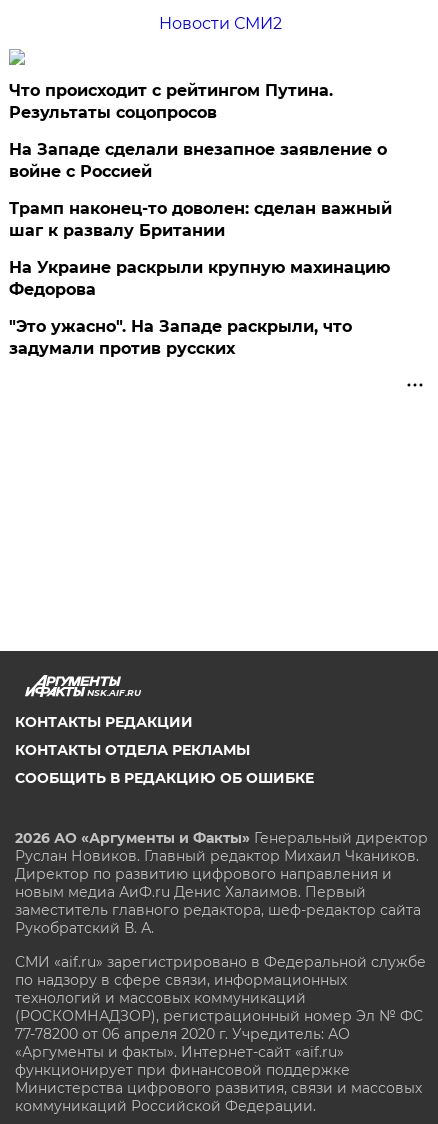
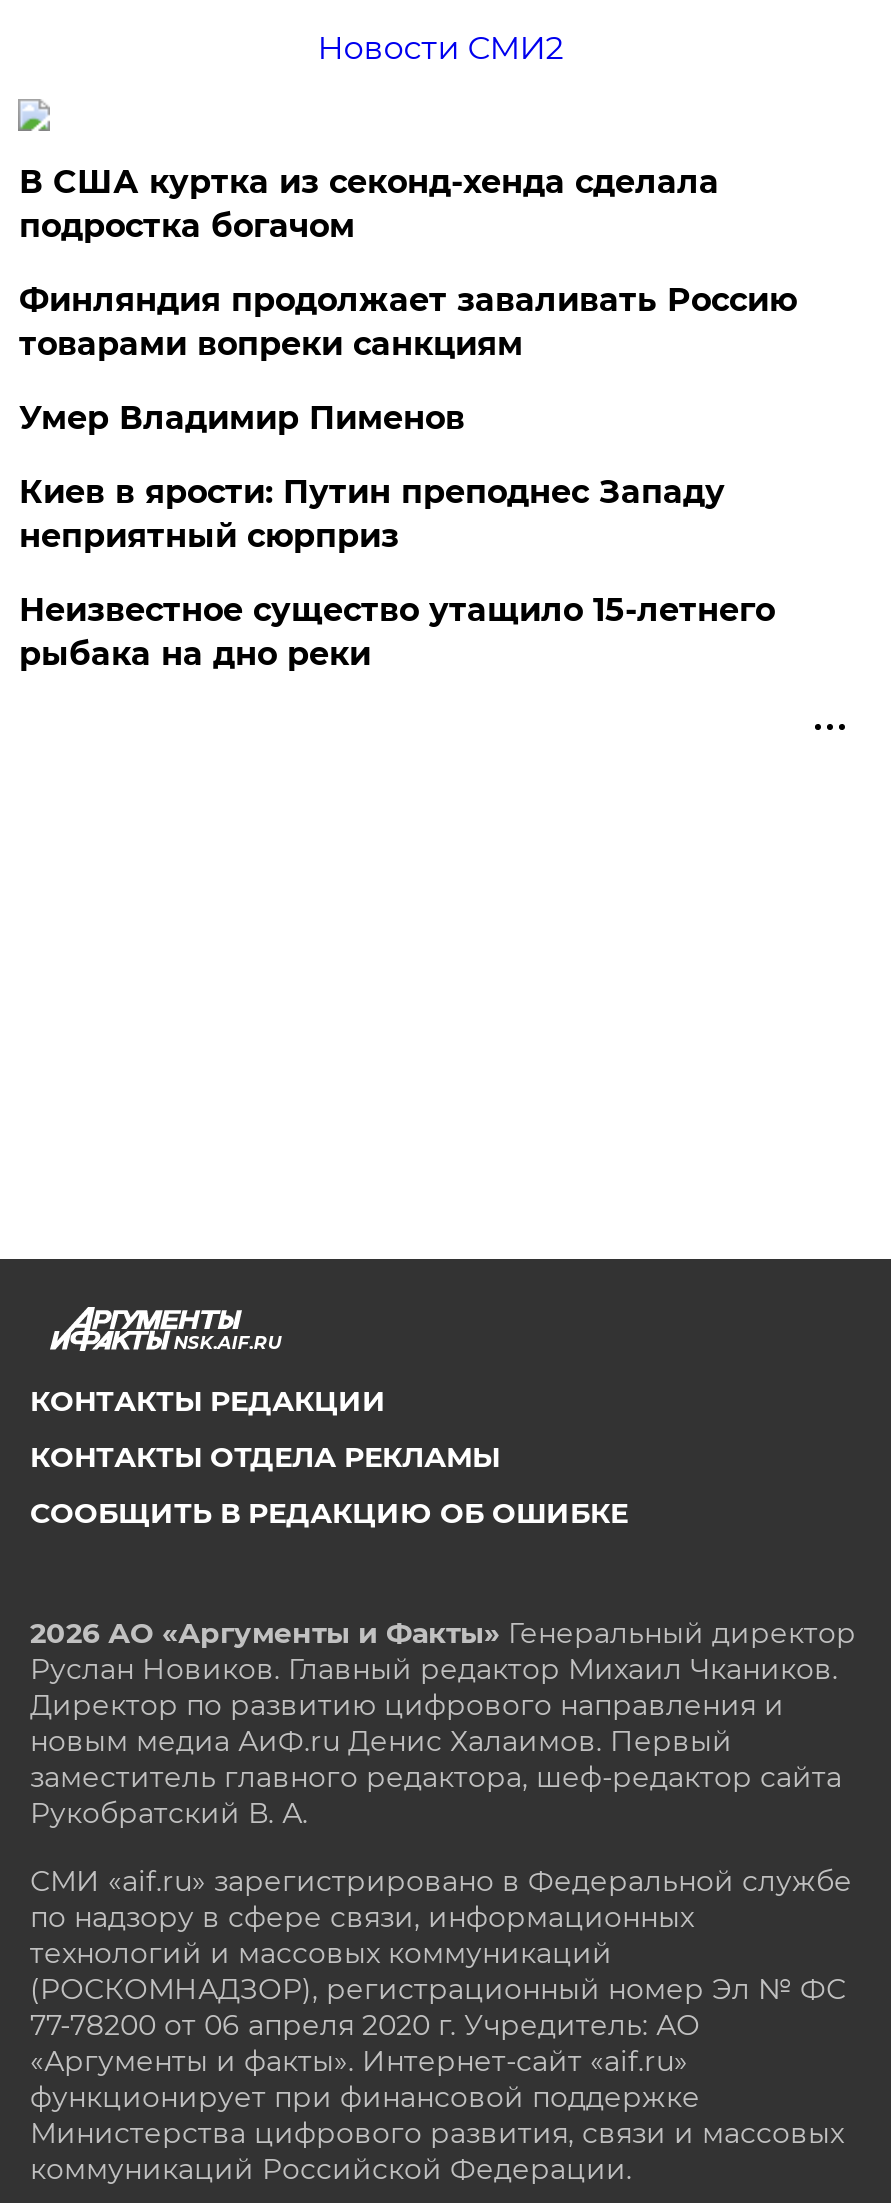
[9,81,333,122] Что происходит с рейтингом Путина. | Результаты соцопросов -> [19,163,719,245] В США куртка из секонд-хенда сделала | подростка богачом
[9,140,387,181] На Западе сделали внезапное заявление о | войне с Россией -> [19,281,797,363] Финляндия продолжает заваливать Россию | товарами вопреки санкциям
[9,199,392,240] Трамп наконец-то доволен: сделан важный | шаг к развалу Британии -> [19,399,465,437] Умер Владимир Пименов
[9,258,390,299] На Украине раскрыли крупную махинацию | Федорова -> [19,473,725,555] Киев в ярости: Путин преподнес Западу | неприятный сюрприз
[9,317,352,358] "Это ужасно". На Западе раскрыли, что | задумали против русских -> [19,591,775,673] Неизвестное существо утащило 15-летнего | рыбака на дно реки

